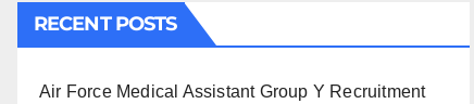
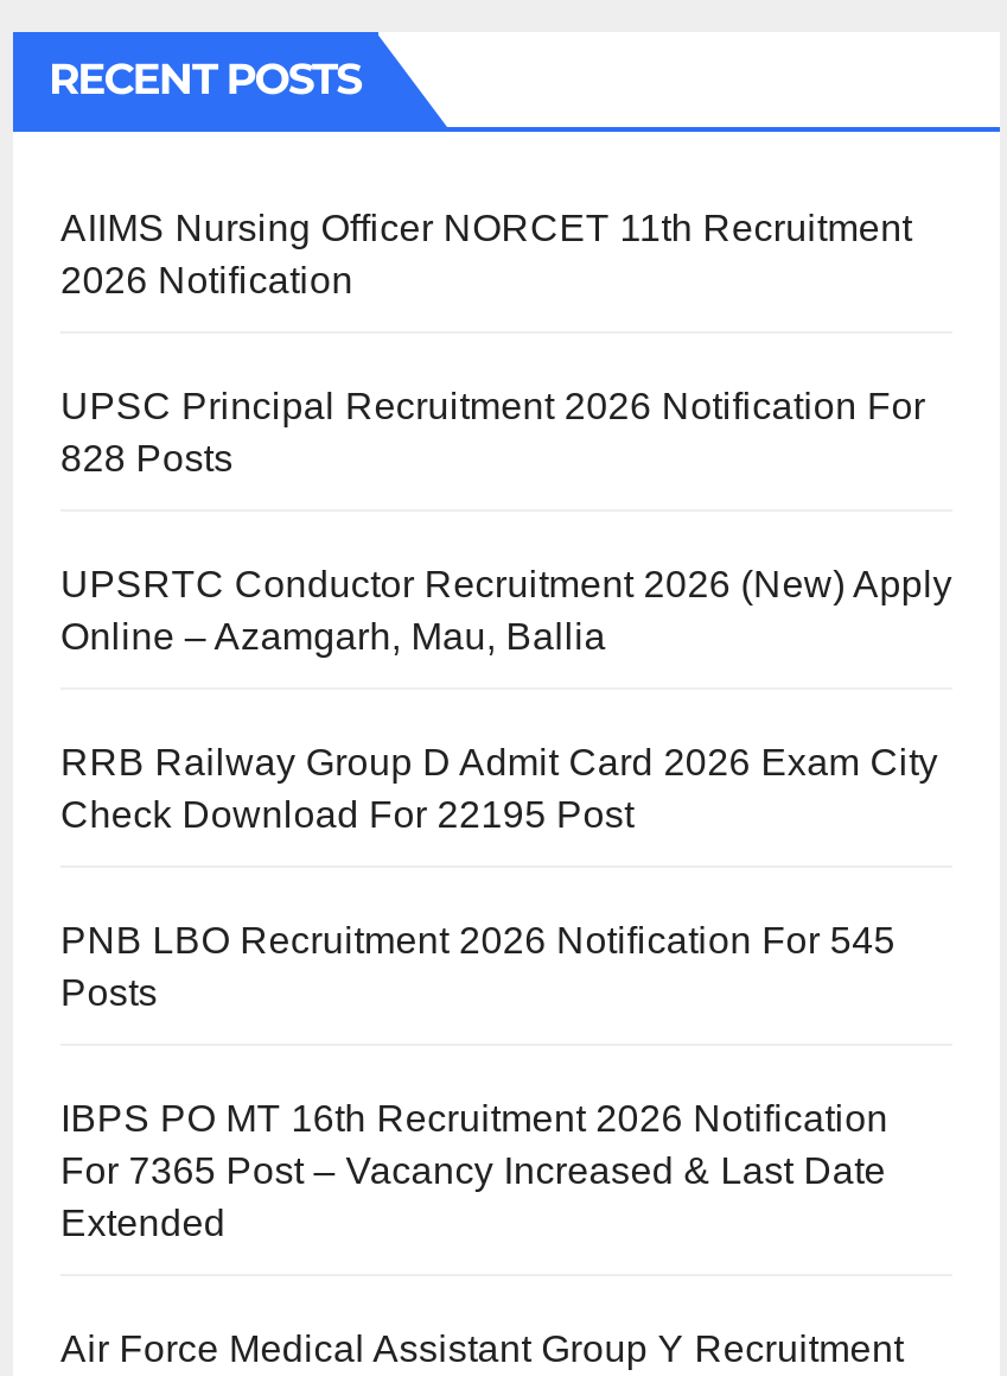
none -> [60,208,952,1243] AIIMS Nursing Officer NORCET 11th Recruitment | 2026 Notification | UPSC Principal Recruitment 2026 Notification For | 828 Posts | UPSRTC Conductor Recruitment 2026 (New) Apply | Online – Azamgarh, Mau, Ballia | RRB Railway Group D Admit Card 2026 Exam City | Check Download For 22195 Post | PNB LBO Recruitment 2026 Notification For 545 | Posts | IBPS PO MT 16th Recruitment 2026 Notification | For 7365 Post – Vacancy Increased & Last Date | Extended

